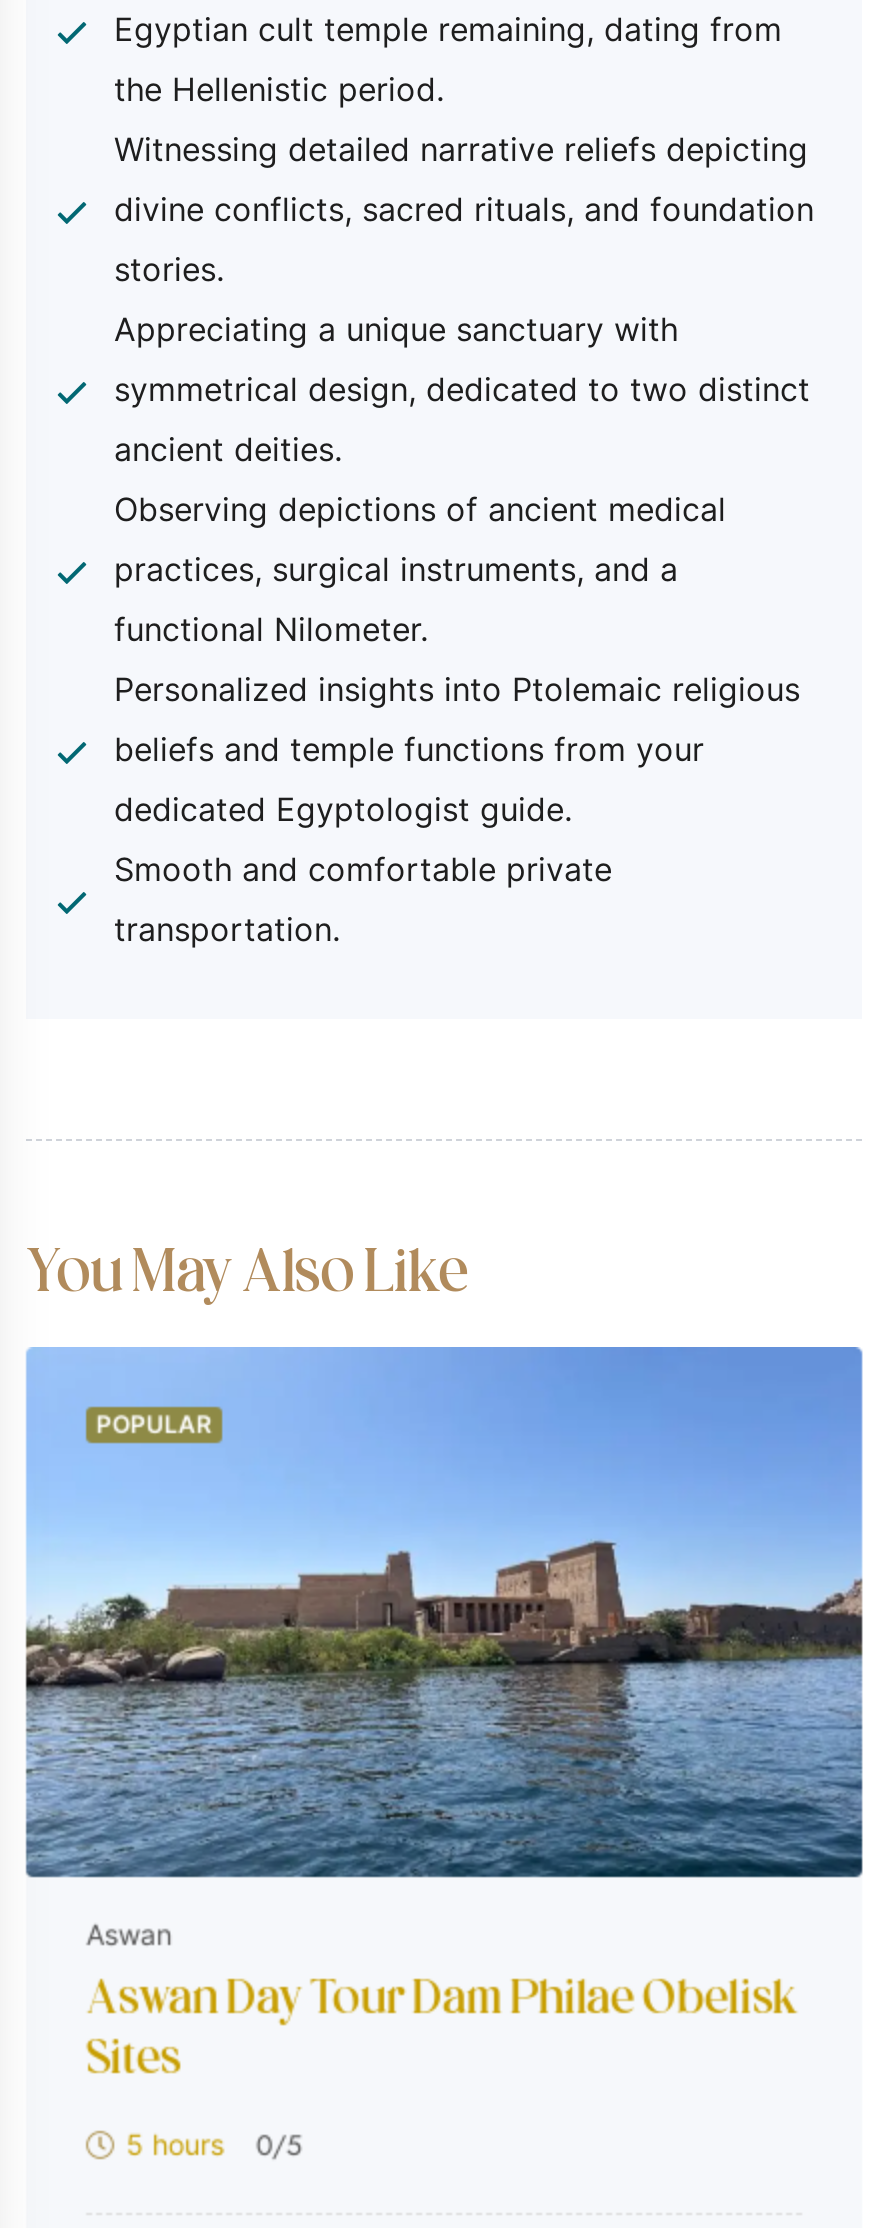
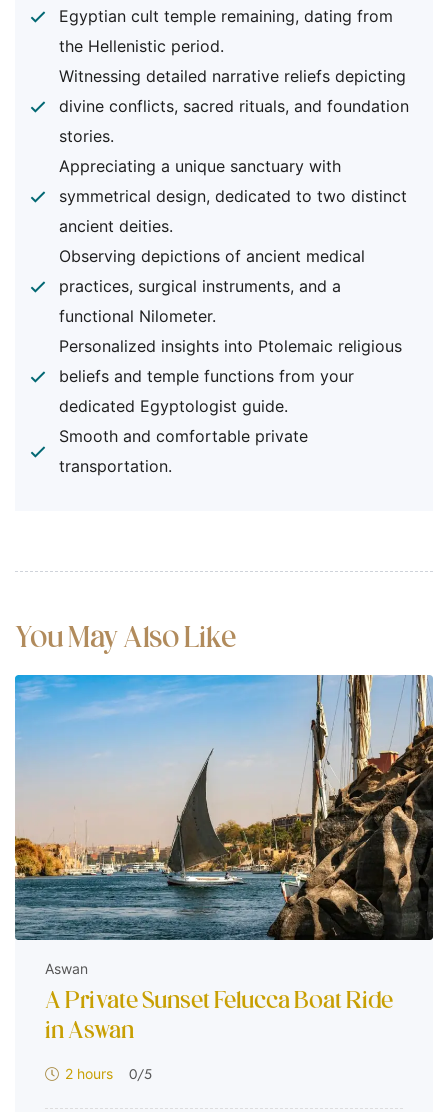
[24,1346,864,1880] [image] -> [14,674,434,941] [image]
[96,1409,212,1439] POPULAR -> none
[86,1977,798,2085] Aswan Day Tour Dam Philae Obelisk | Sites -> [45,989,393,1043] A Private Sunset Felucca Boat Ride | in Aswan
[126,2125,302,2165] 5 hours 0/5 -> [65,1063,152,1083] 2 hours 0/5

